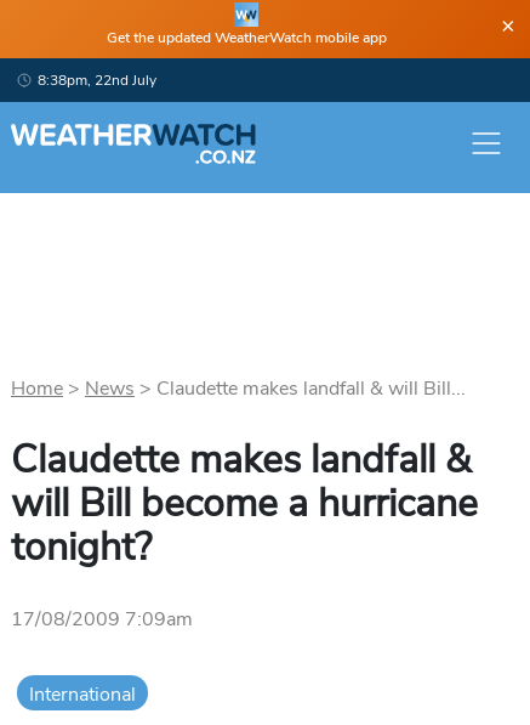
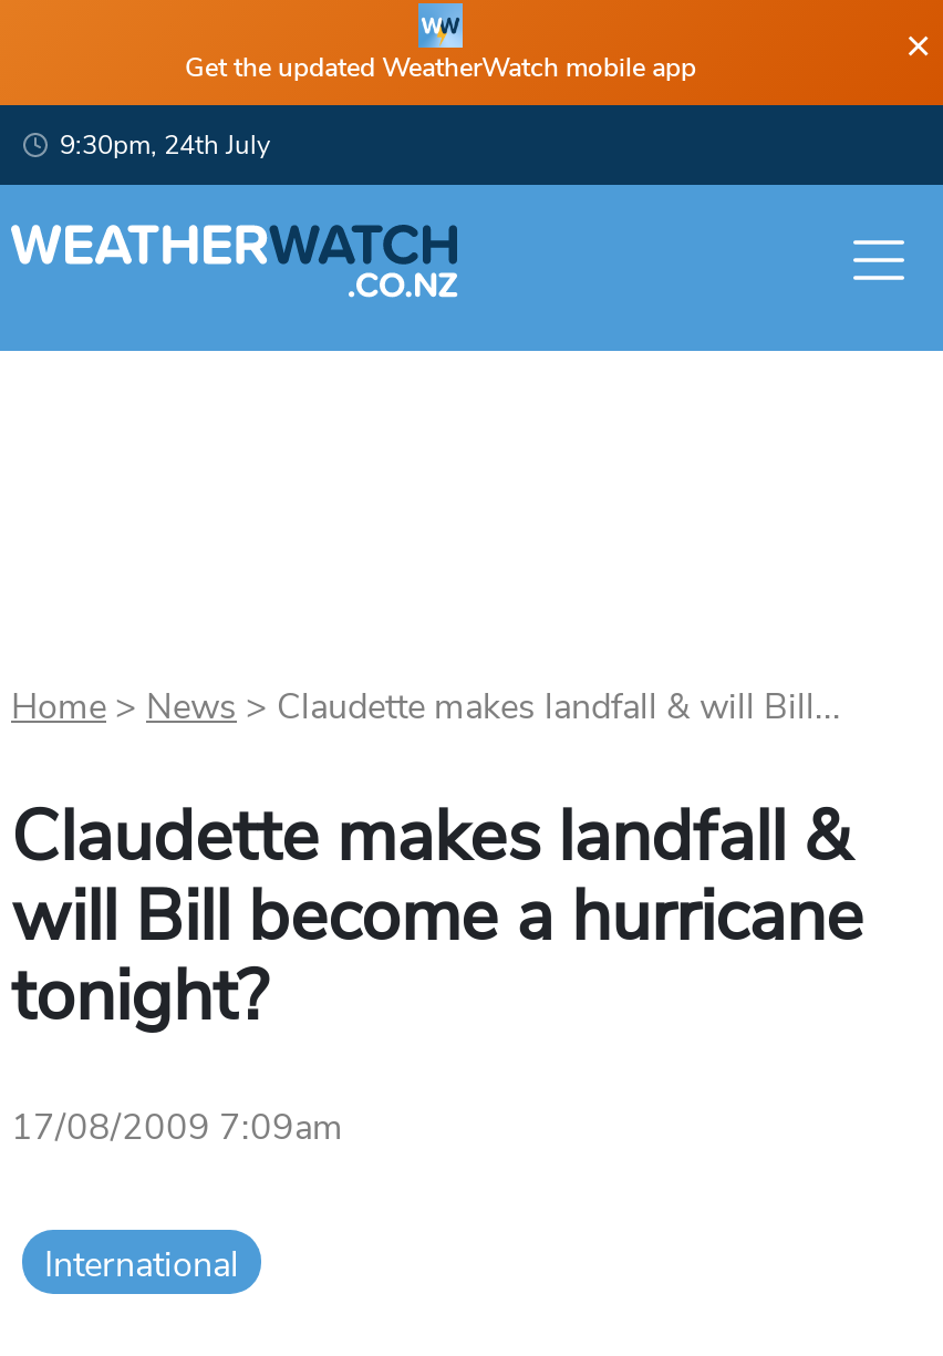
[38,70,156,90] 8:38pm, 22nd July -> [60,127,270,163] 9:30pm, 24th July

